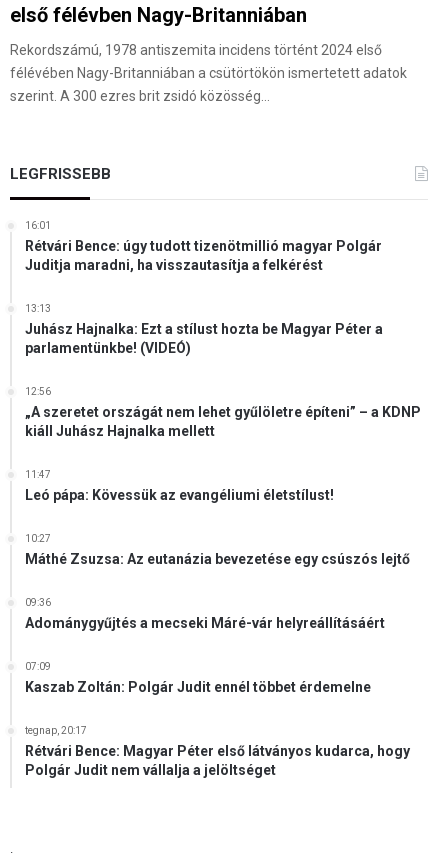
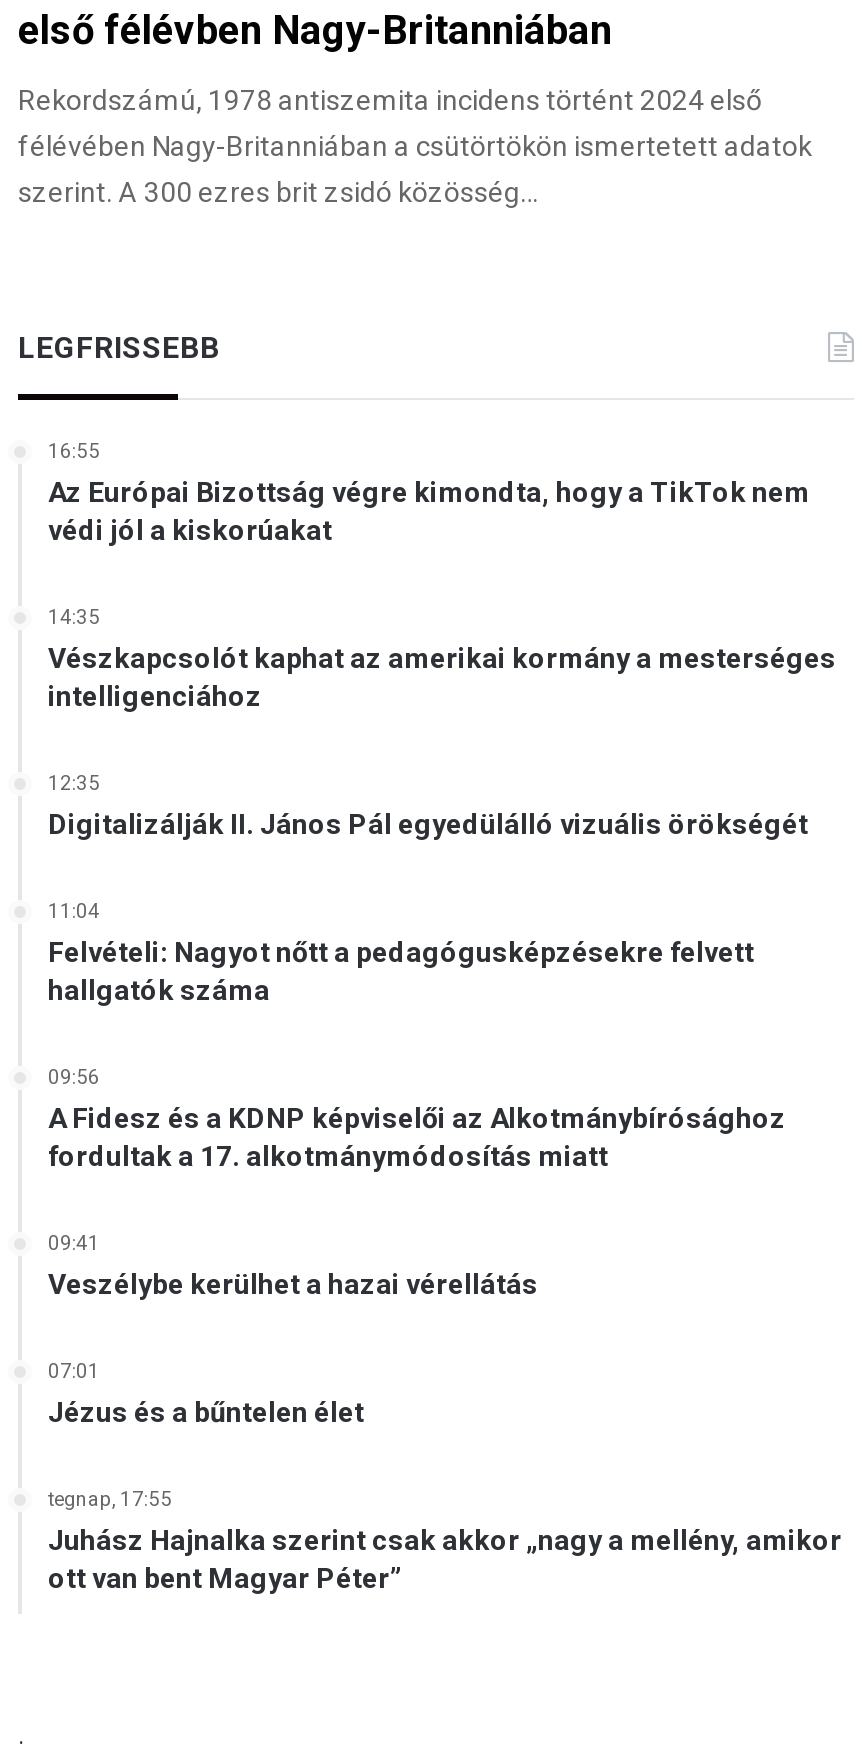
[25,220,382,273] 16:01 | Rétvári Bence: úgy tudott tizenötmillió magyar Polgár | Juditja maradni, ha visszautasítja a felkérést -> [48,440,810,546] 16:55 | Az Európai Bizottság végre kimondta, hogy a TikTok nem | védi jól a kiskorúakat
[25,303,383,356] 13:13 | Juhász Hajnalka: Ezt a stílust hozta be Magyar Péter a | parlamentünkbe! (VIDEÓ) -> [48,606,836,712] 14:35 | Vészkapcsolót kaphat az amerikai kormány a mesterséges | intelligenciához
[25,386,421,439] 12:56 | „A szeretet országát nem lehet gyűlöletre építeni” – a KDNP | kiáll Juhász Hajnalka mellett -> [48,772,808,840] 12:35 | Digitalizálják II. János Pál egyedülálló vizuális örökségét
[25,469,334,503] 11:47 | Leó pápa: Kövessük az evangéliumi életstílust! -> [48,900,754,1006] 11:04 | Felvételi: Nagyot nőtt a pedagógusképzésekre felvett | hallgatók száma
[25,533,410,567] 10:27 | Máthé Zsuzsa: Az eutanázia bevezetése egy csúszós lejtő -> [48,1066,786,1172] 09:56 | A Fidesz és a KDNP képviselői az Alkotmánybírósághoz | fordultak a 17. alkotmánymódosítás miatt
[25,597,385,631] 09:36 | Adománygyűjtés a mecseki Máré-vár helyreállításáért -> [48,1232,538,1300] 09:41 | Veszélybe kerülhet a hazai vérellátás
[25,661,371,695] 07:09 | Kaszab Zoltán: Polgár Judit ennél többet érdemelne -> [48,1360,364,1428] 07:01 | Jézus és a bűntelen élet
[25,725,410,778] tegnap, 20:17 | Rétvári Bence: Magyar Péter első látványos kudarca, hogy | Polgár Judit nem vállalja a jelöltséget -> [48,1488,842,1594] tegnap, 17:55 | Juhász Hajnalka szerint csak akkor „nagy a mellény, amikor | ott van bent Magyar Péter”

